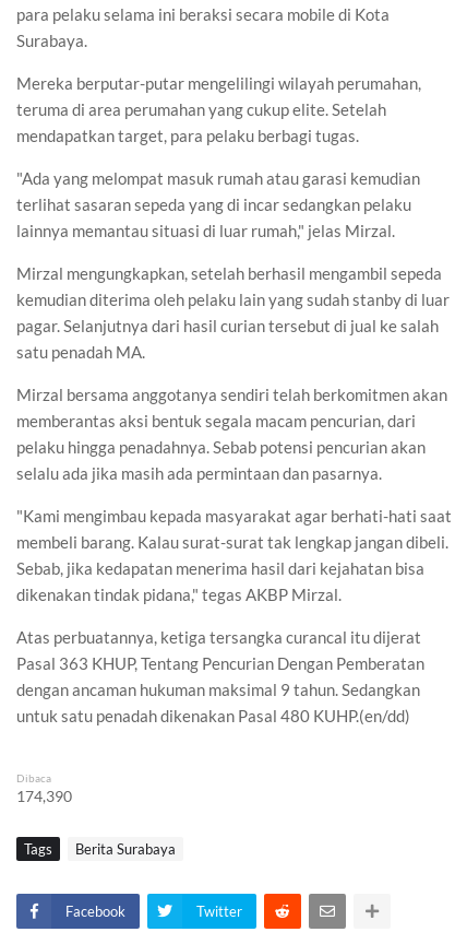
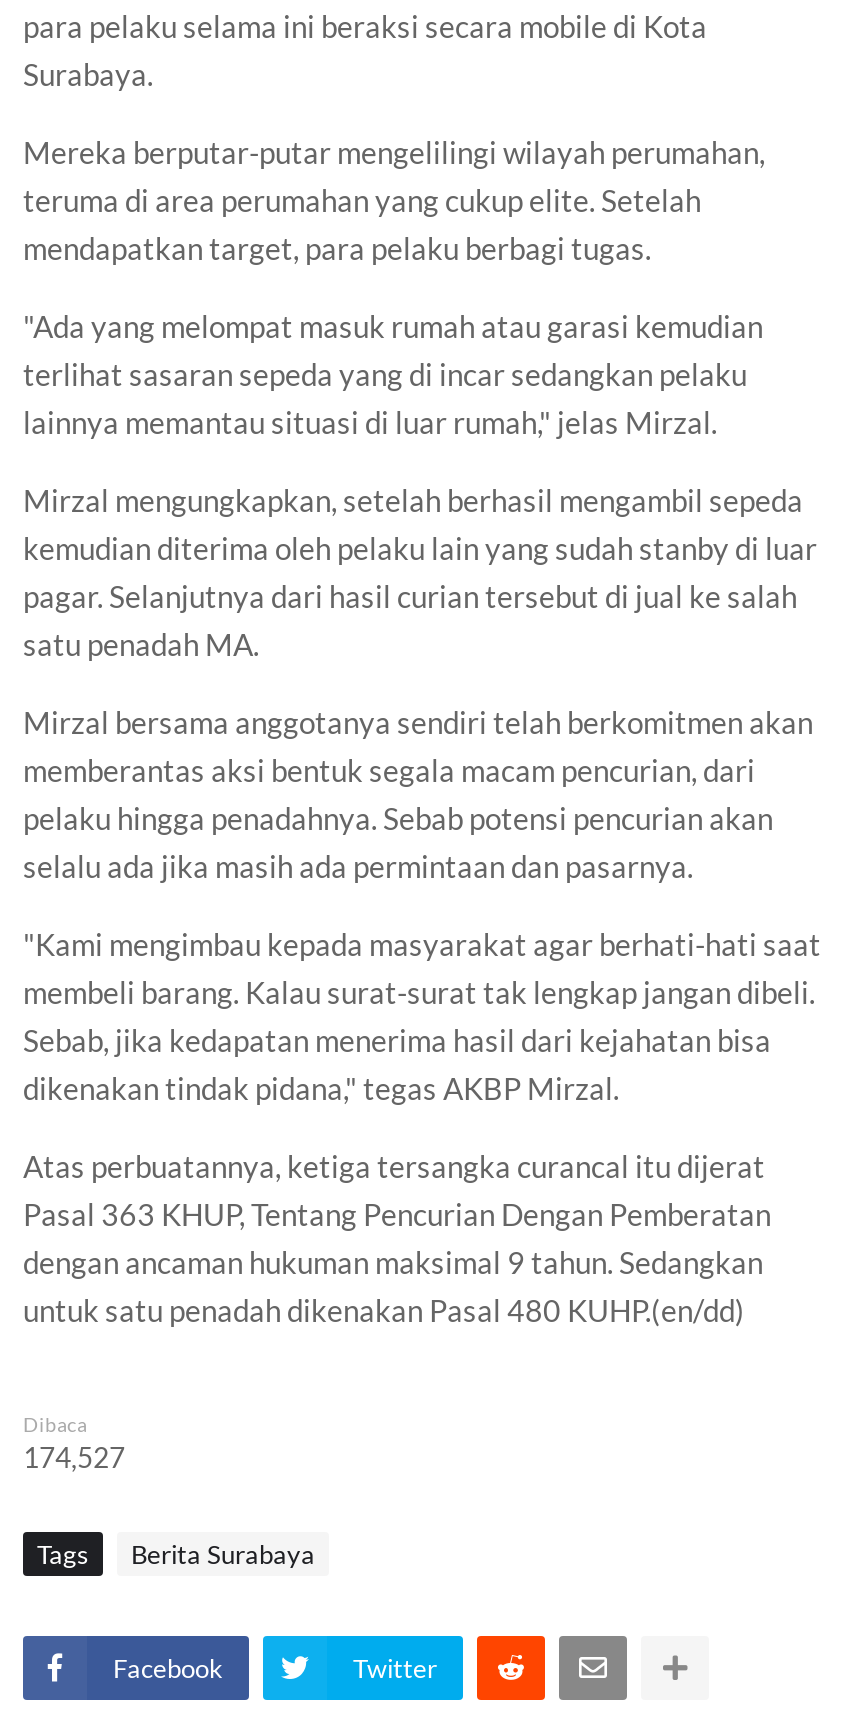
[16,787,72,805] 174,390 -> [23,1440,125,1474] 174,527

